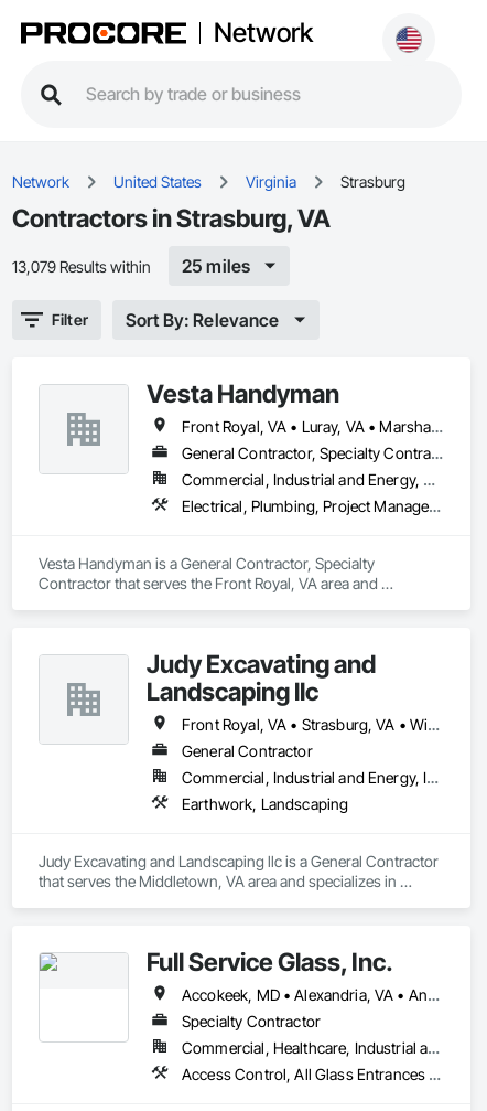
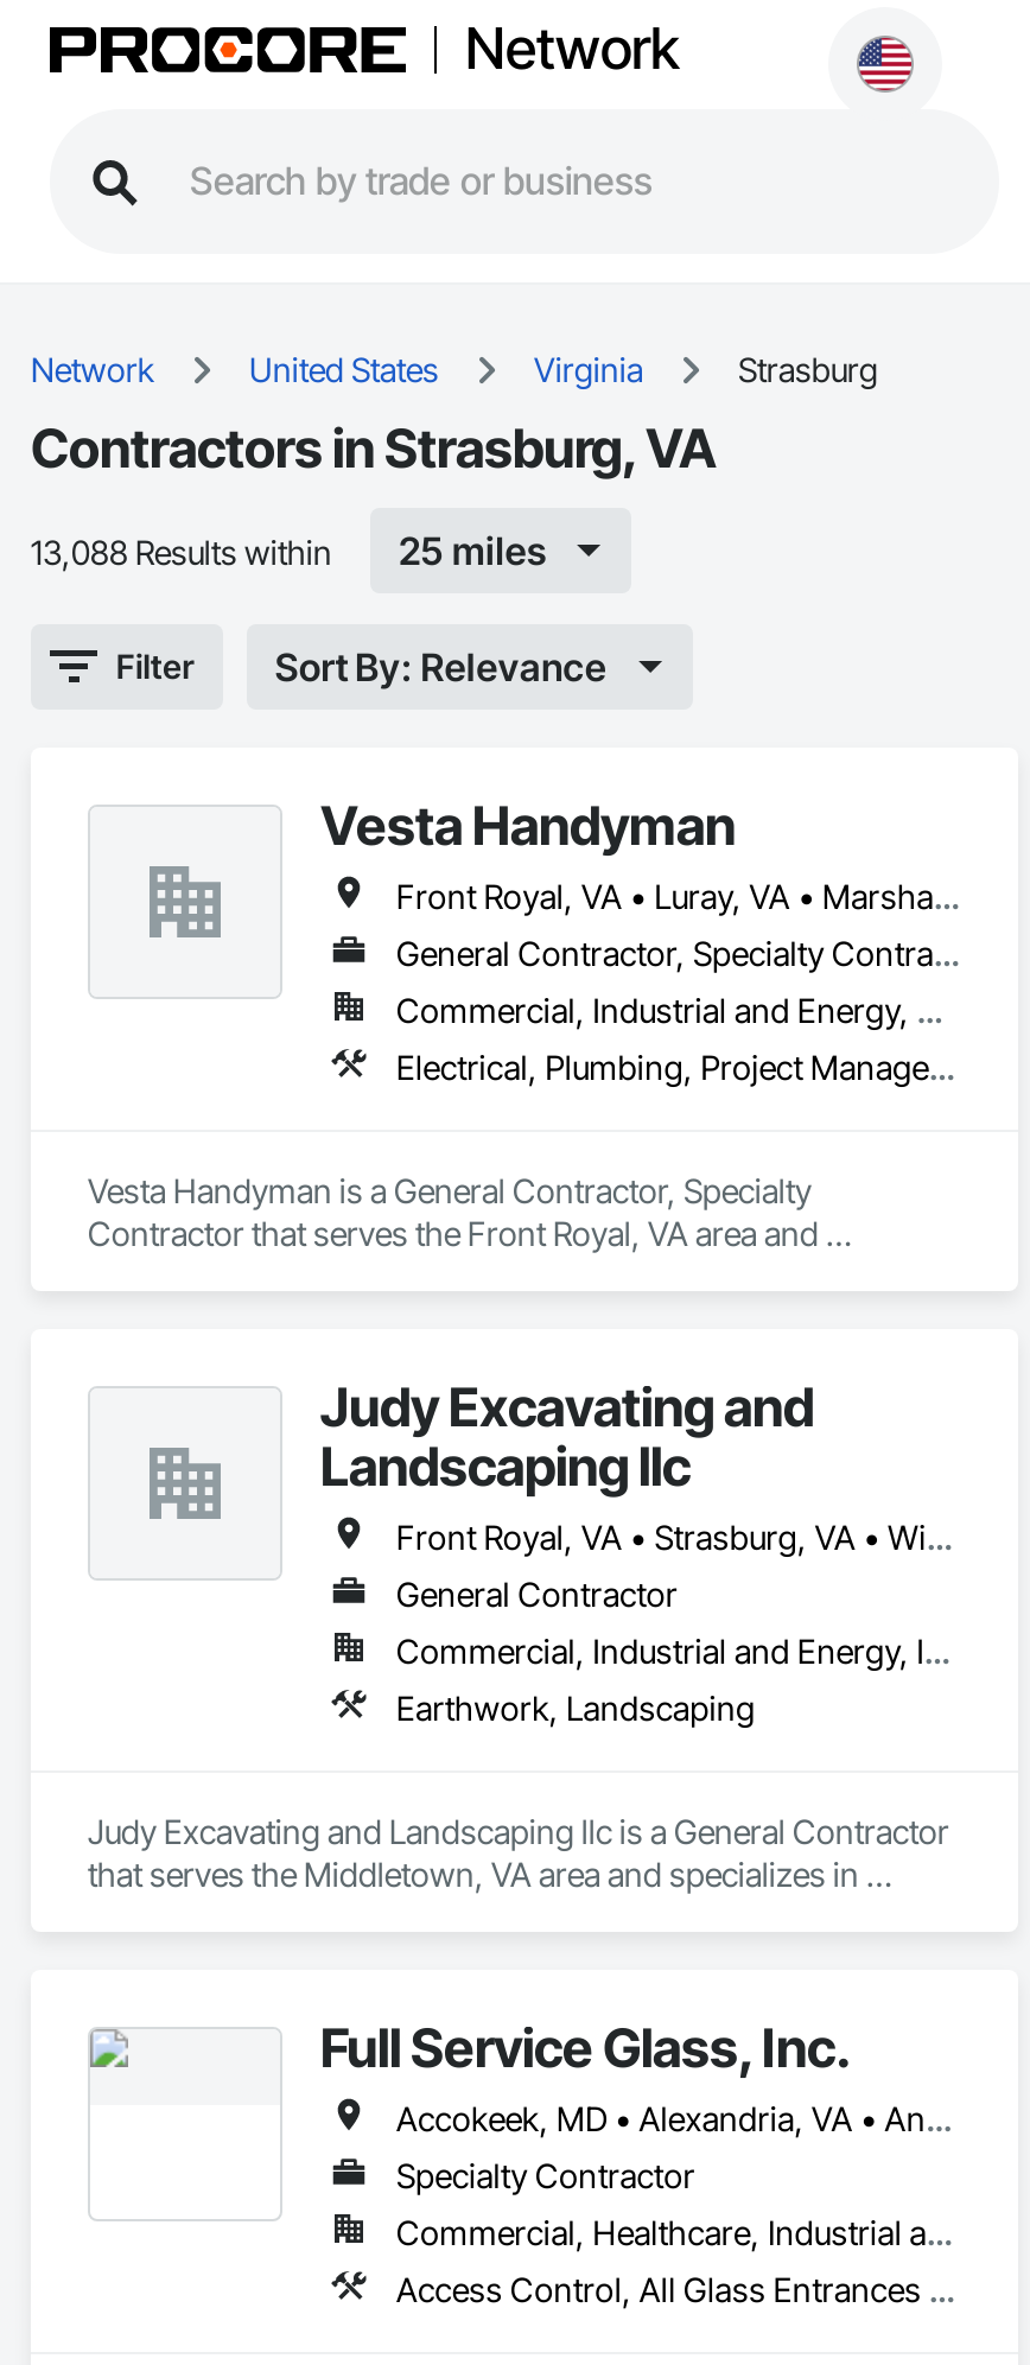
[12,257,151,275] 13,079 Results within -> [31,530,332,571] 13,088 Results within

